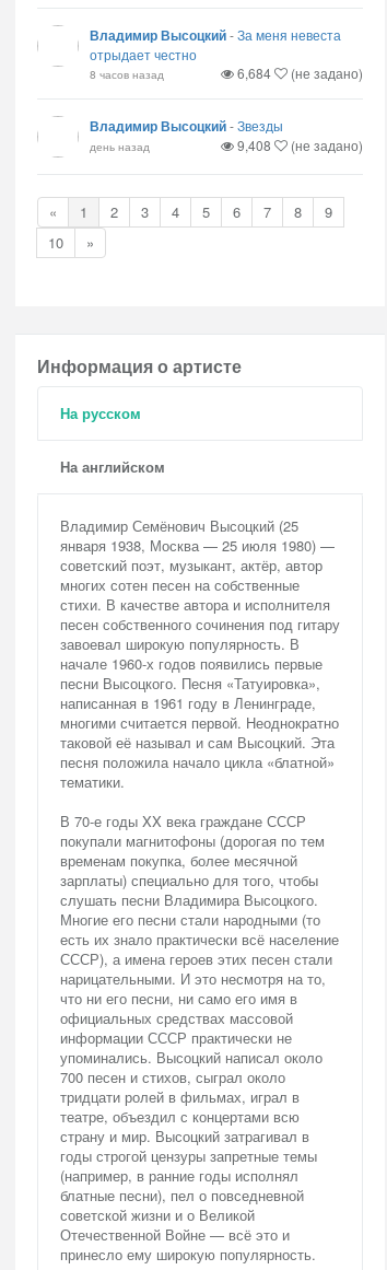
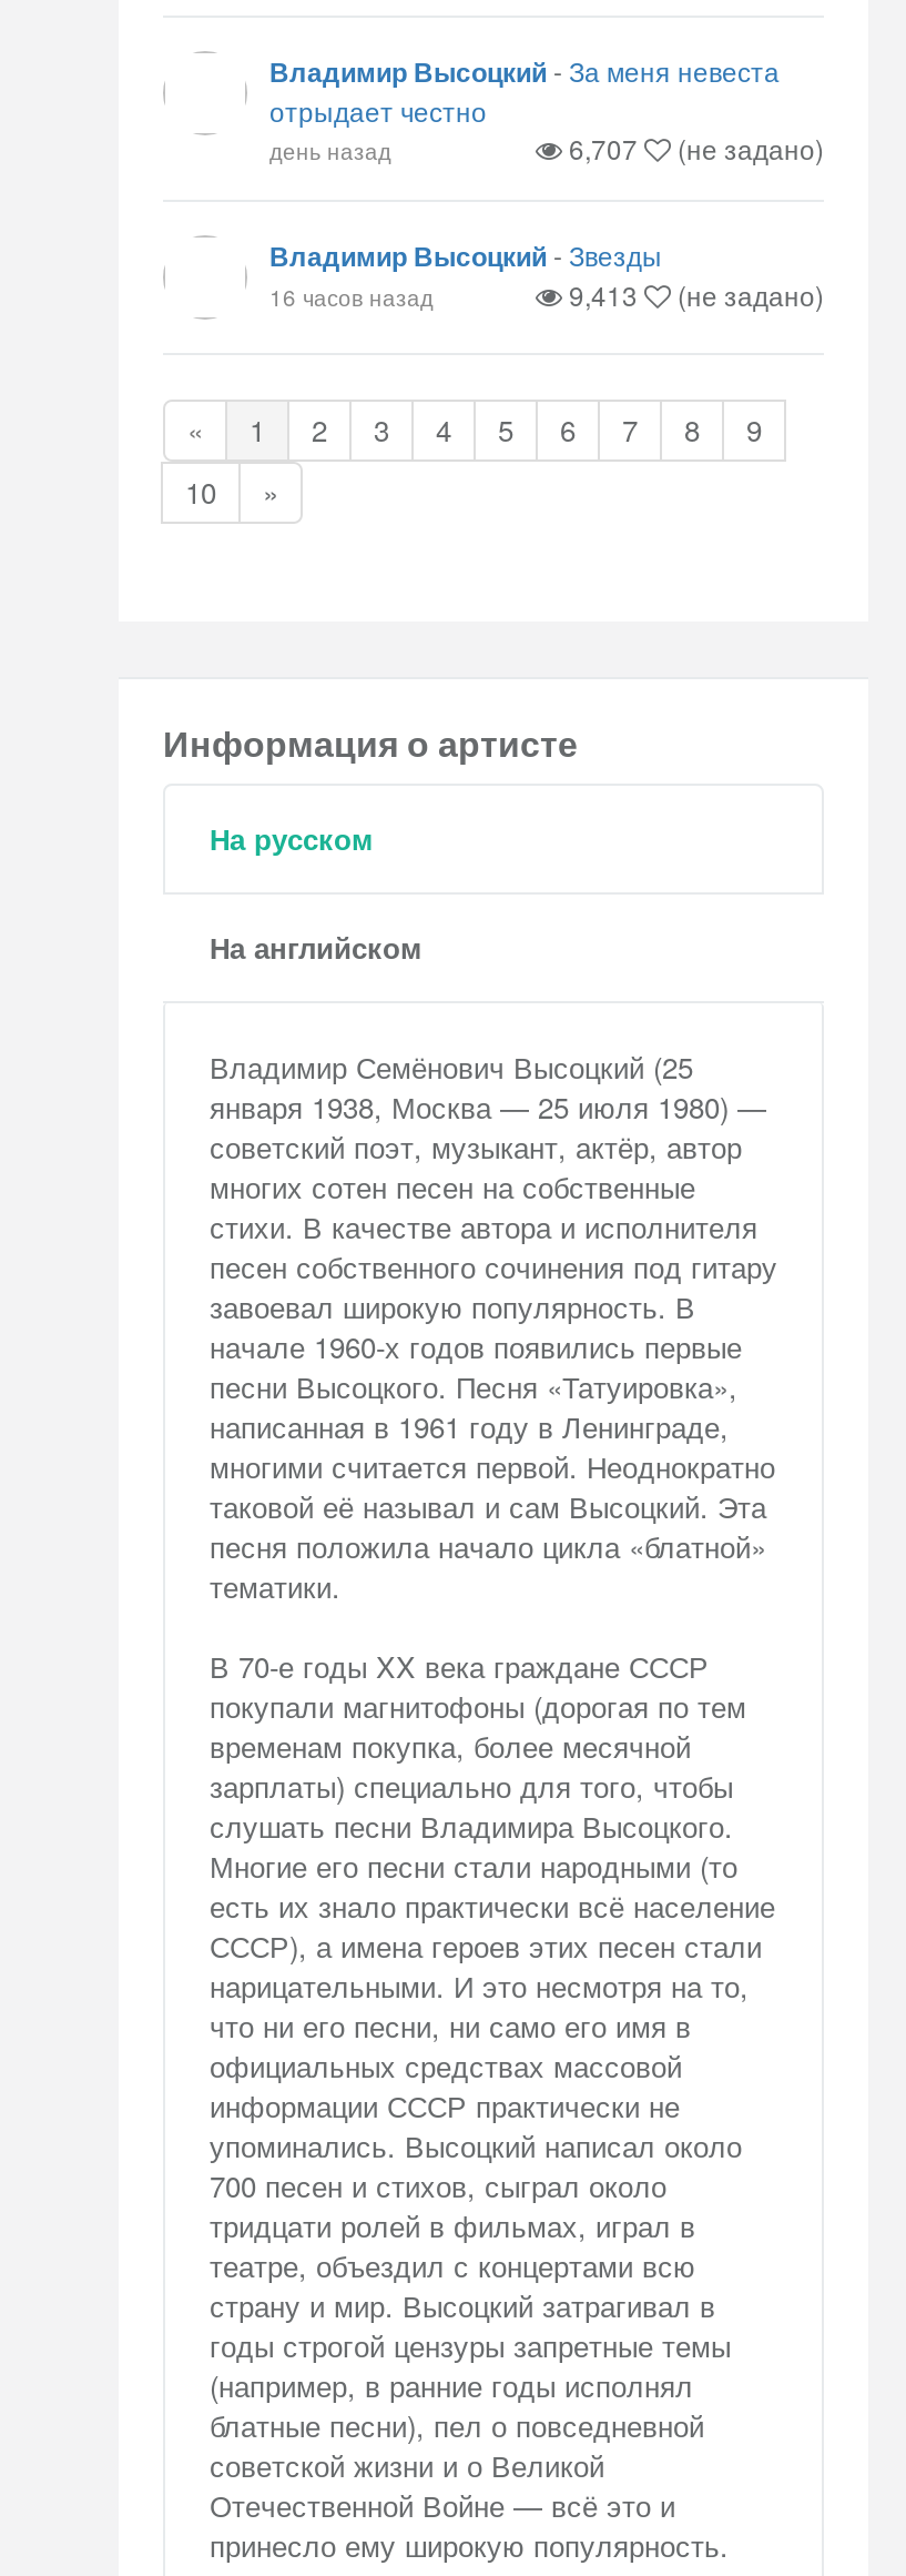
[90,63,274,82] 8 часов назад | 6,684 -> [269,129,644,166] день назад | 6,707
[90,136,274,154] день назад | 9,408 -> [269,275,644,313] 16 часов назад | 9,413

